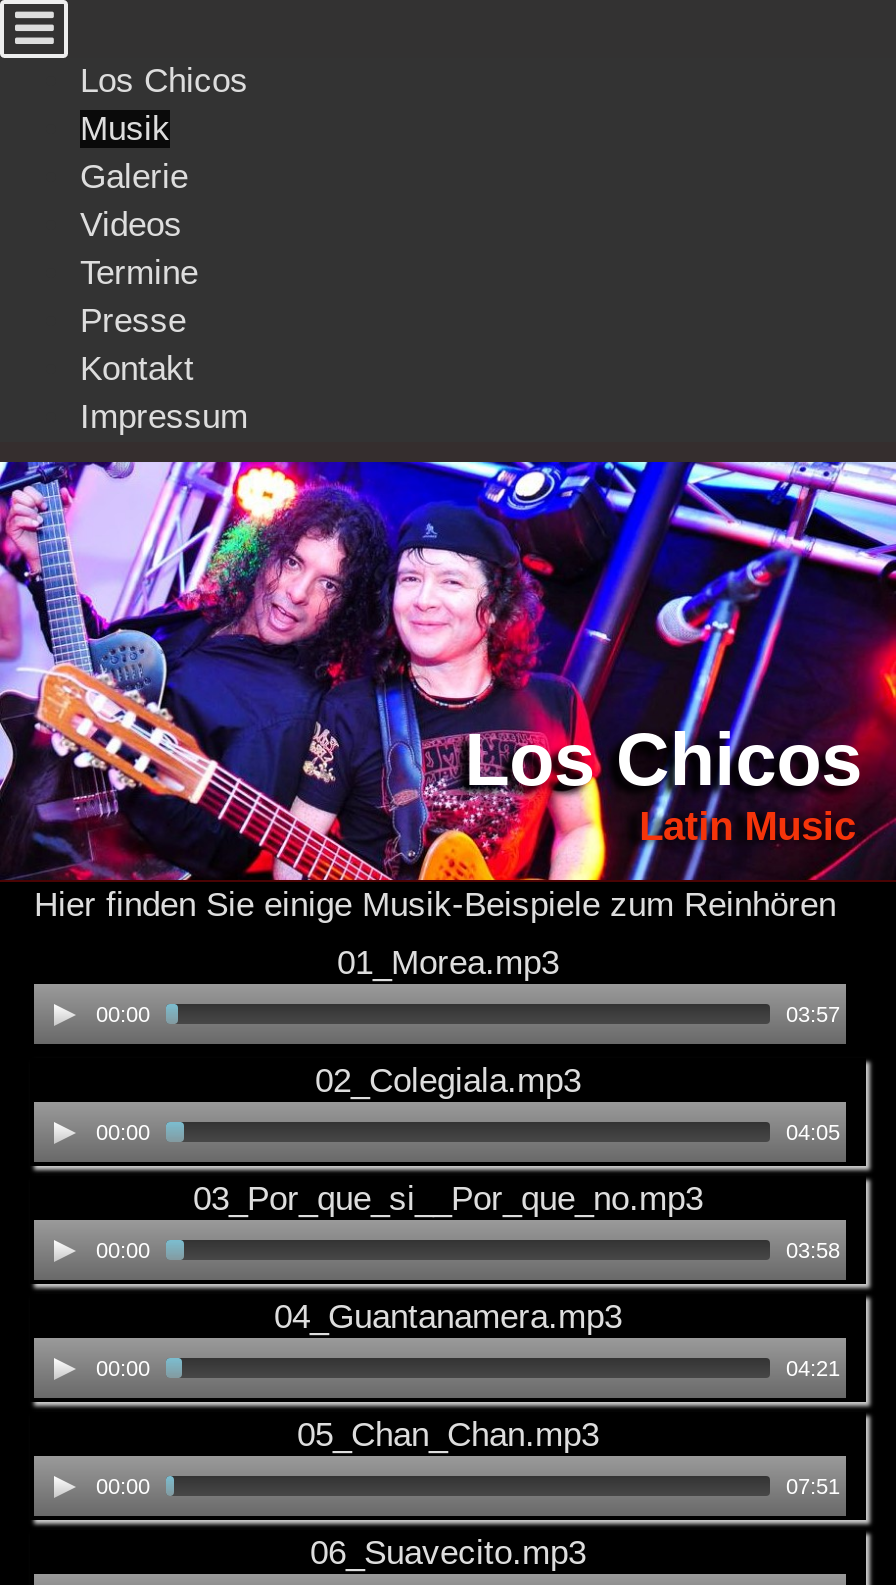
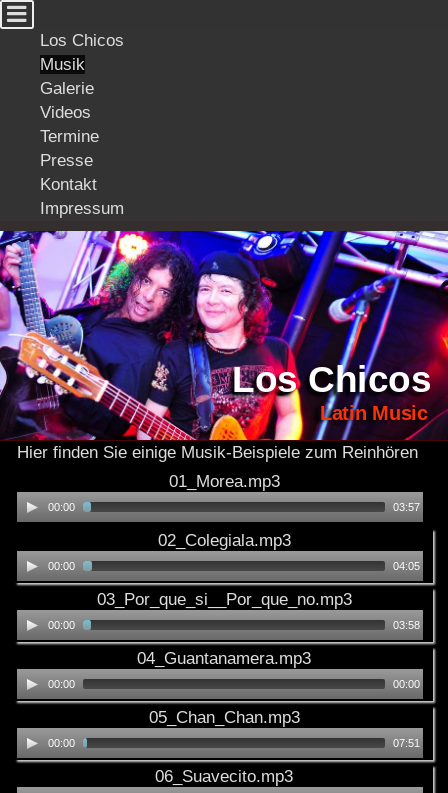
[786,1355,840,1379] 04:21 -> [393,678,420,690] 00:00

